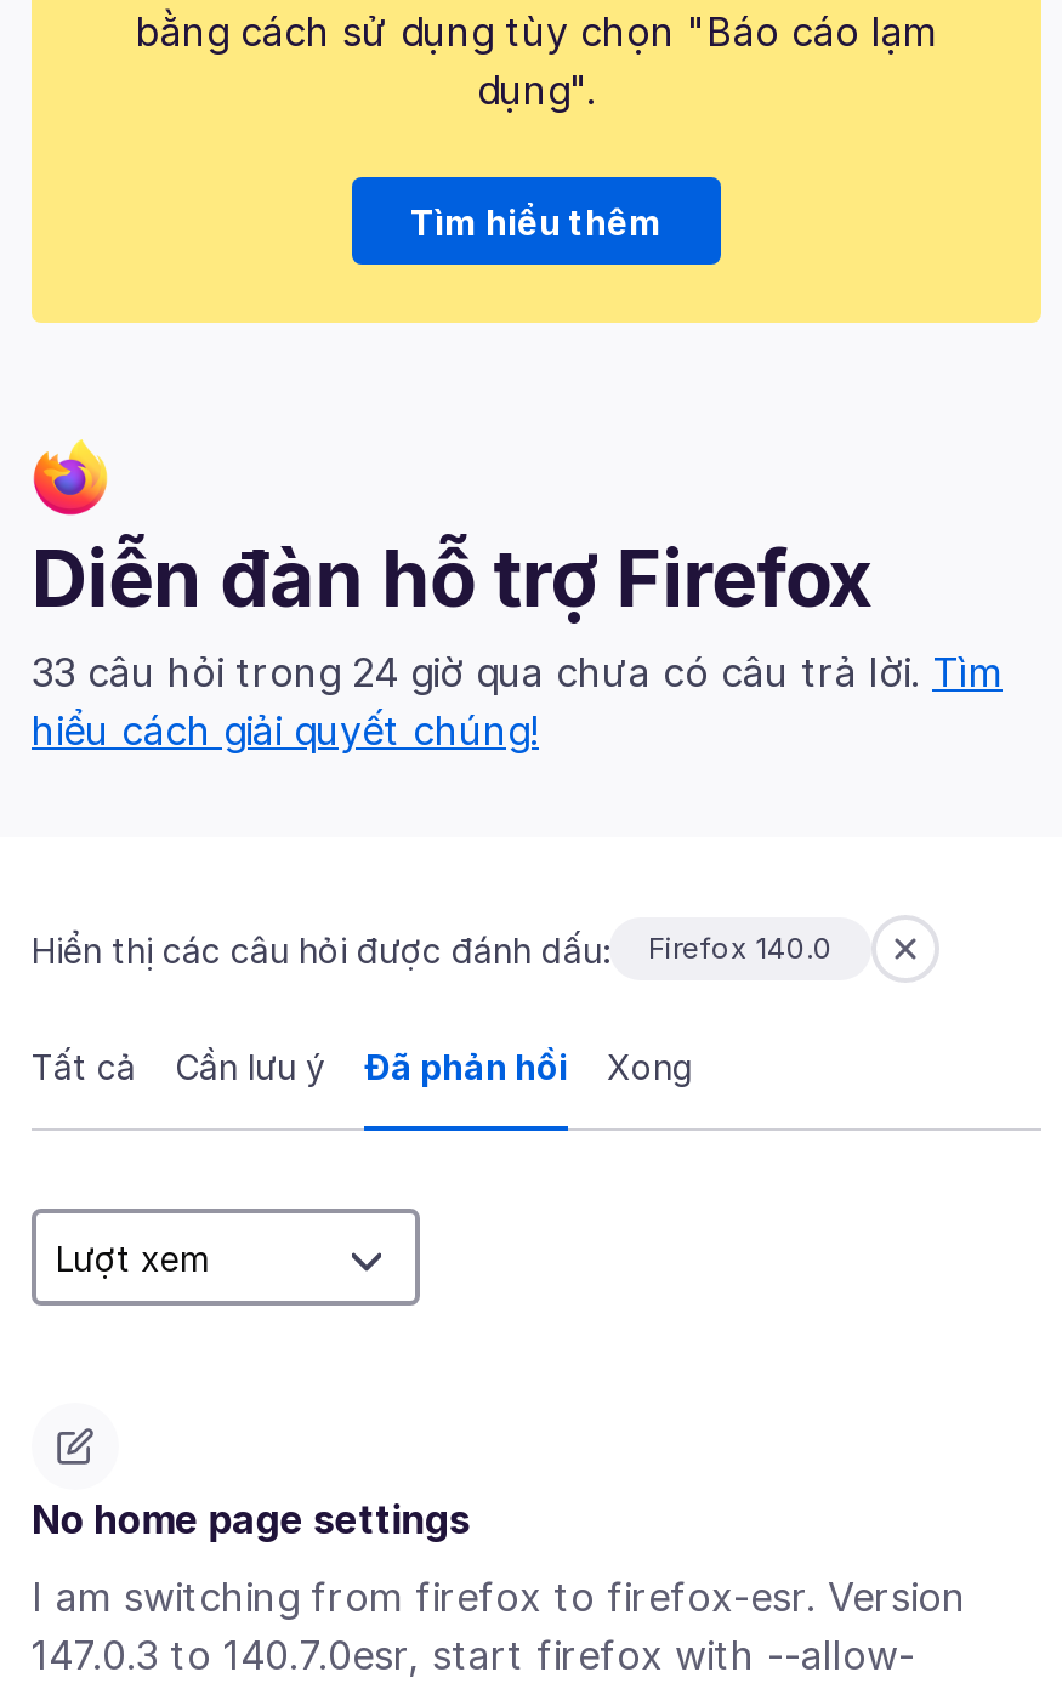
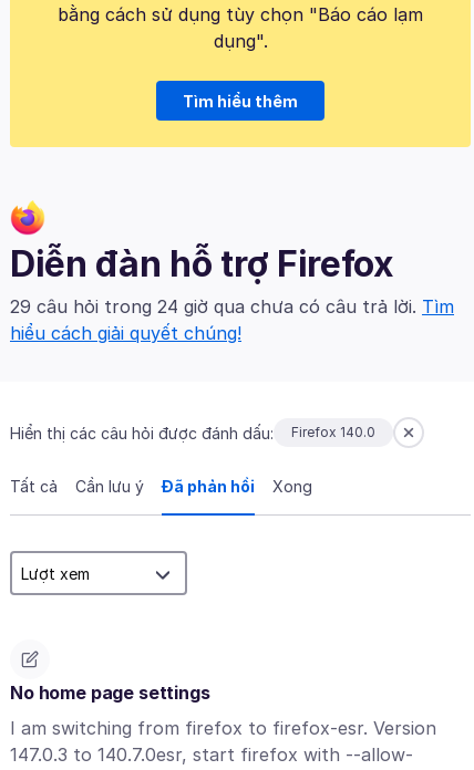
[32,649,1003,698] 33 câu hỏi trong 24 giờ qua chưa có câu trả lời. Tìm -> [10,296,454,318] 29 câu hỏi trong 24 giờ qua chưa có câu trả lời. Tìm

